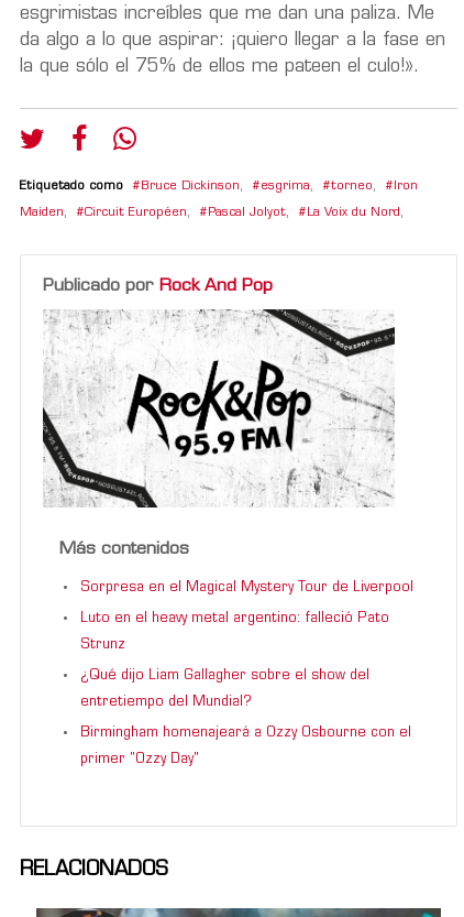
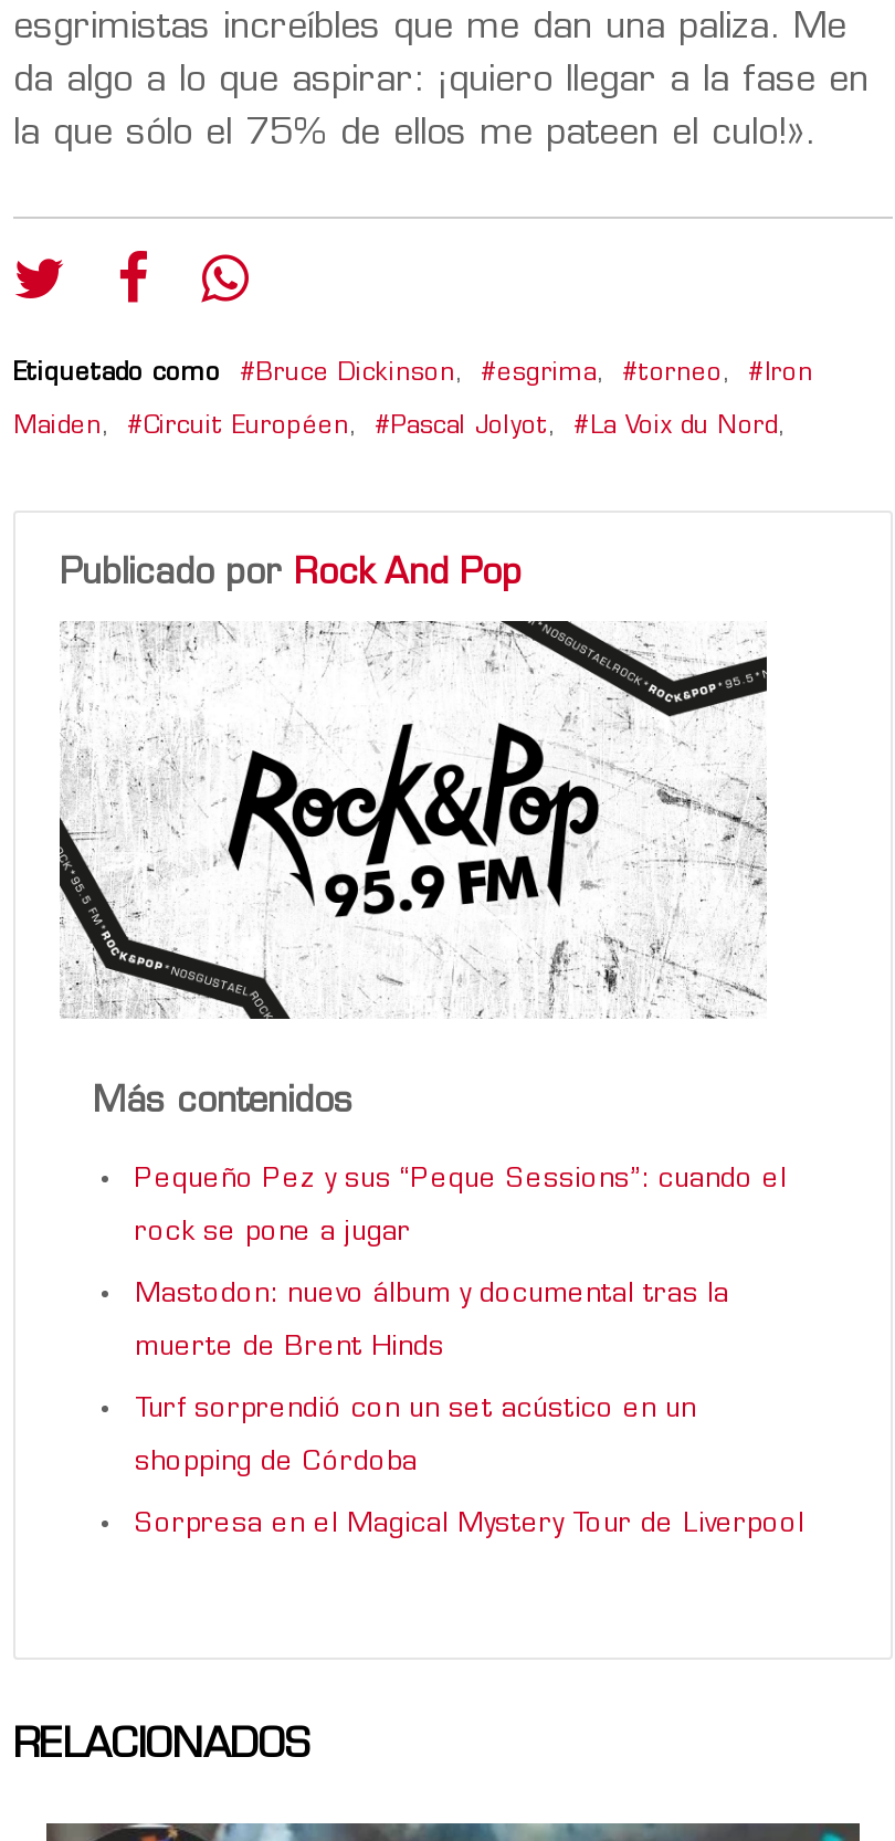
none -> [135,1167,787,1476] Pequeño Pez y sus “Peque Sessions”: cuando el | rock se pone a jugar | Mastodon: nuevo álbum y documental tras la | muerte de Brent Hinds | Turf sorprendió con un set acústico en un | shopping de Córdoba
moved [80,581,413,594] -> [135,1511,804,1538]: Sorpresa en el Magical Mystery Tour de Liverpool
[80,612,411,766] Luto en el heavy metal argentino: falleció Pato | Strunz | ¿Qué dijo Liam Gallagher sobre el show del | entretiempo del Mundial? | Birmingham homenajeará a Ozzy Osbourne con el | primer "Ozzy Day" -> none

